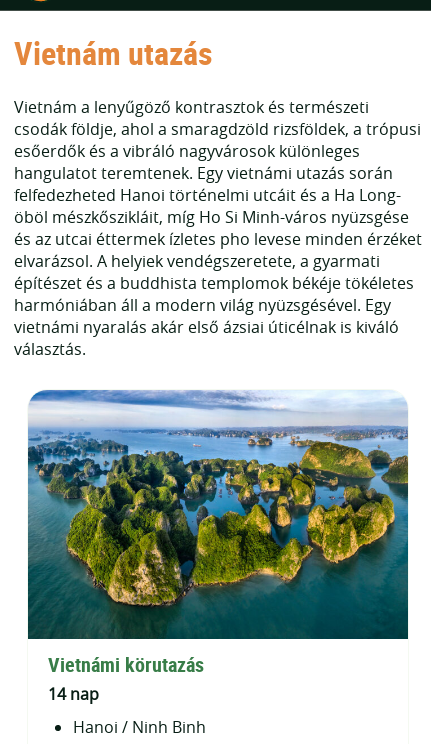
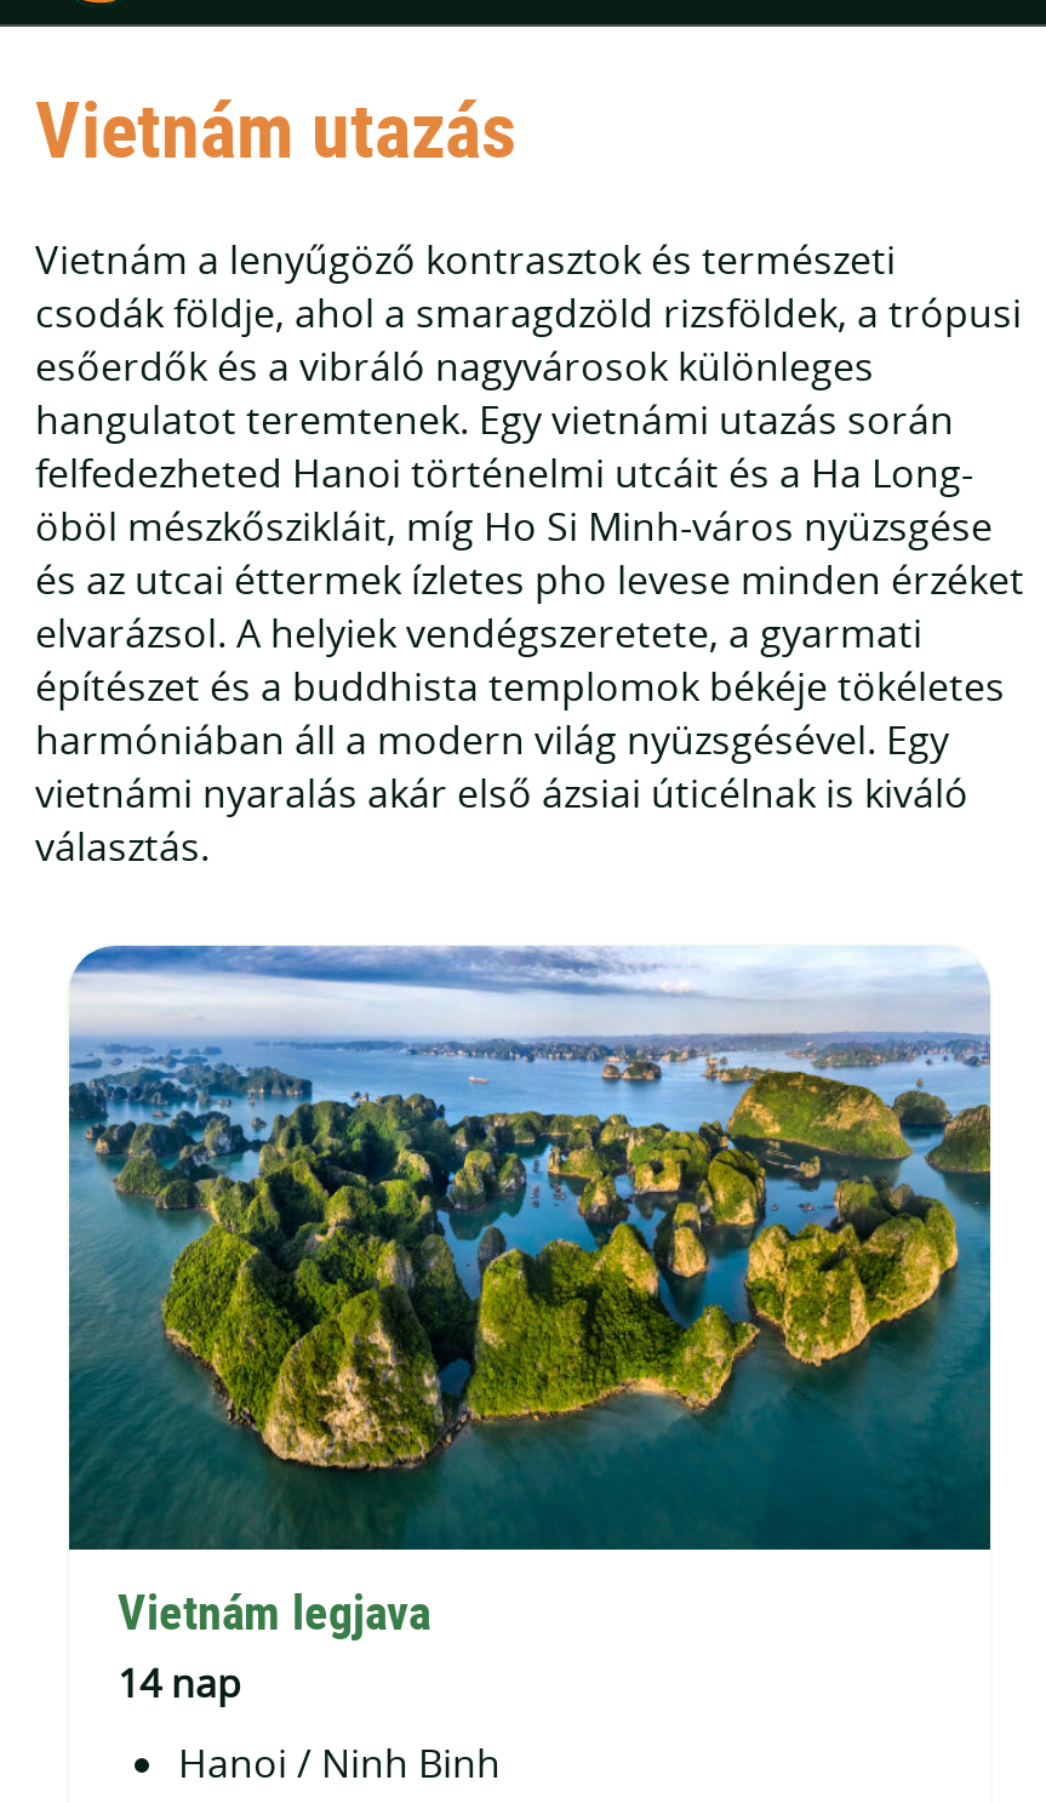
[48,651,204,678] Vietnámi körutazás -> [118,1579,430,1645] Vietnám legjava

